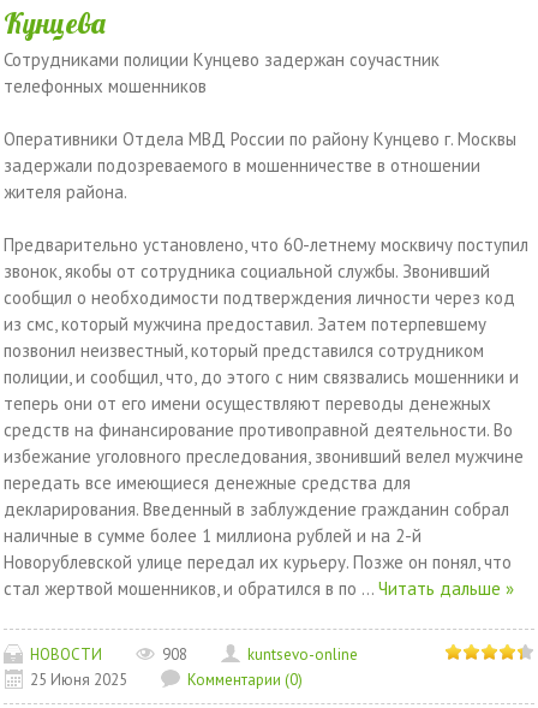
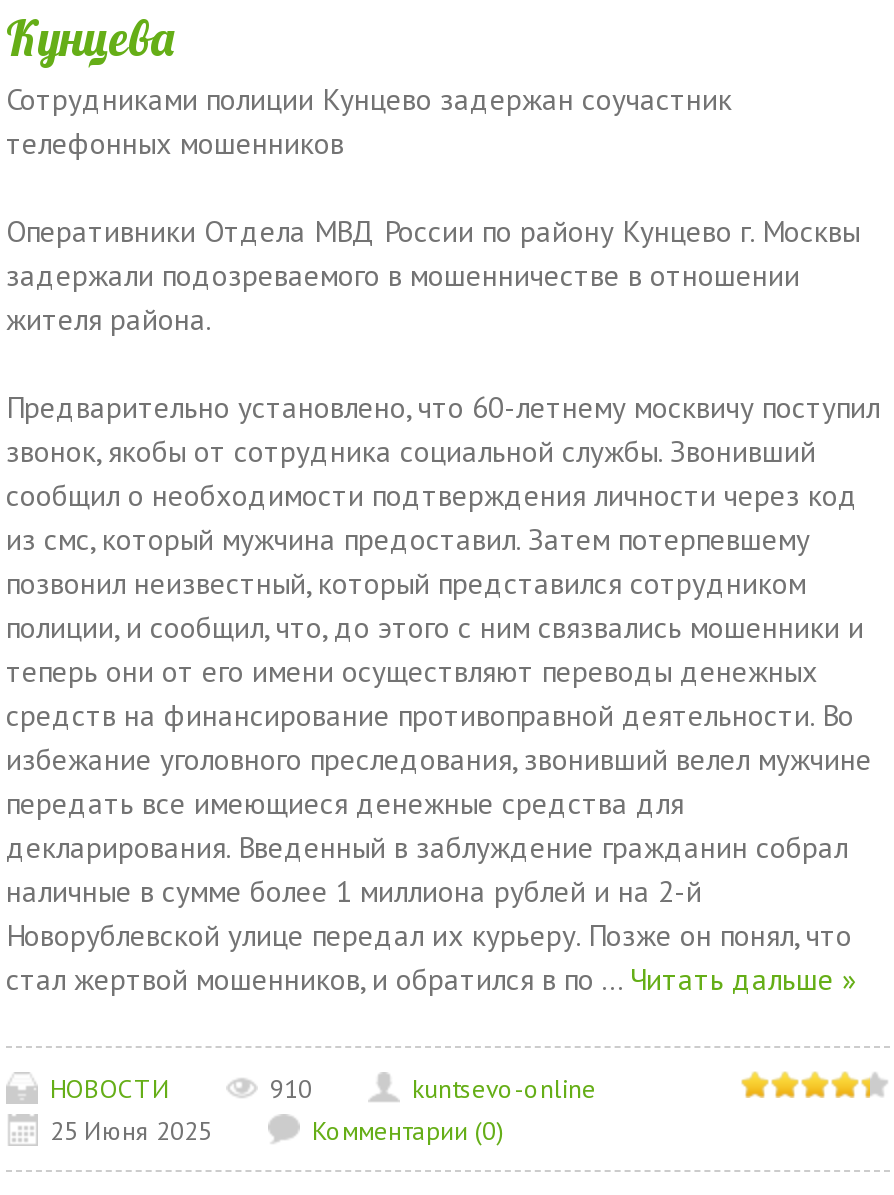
[162,645,187,665] 908 -> [270,1072,312,1106] 910

